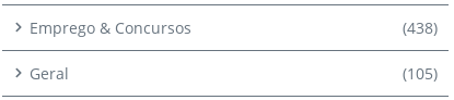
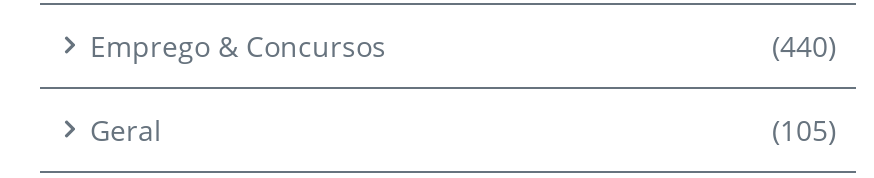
[403,17,438,38] (438) -> [772,27,836,65] (440)

